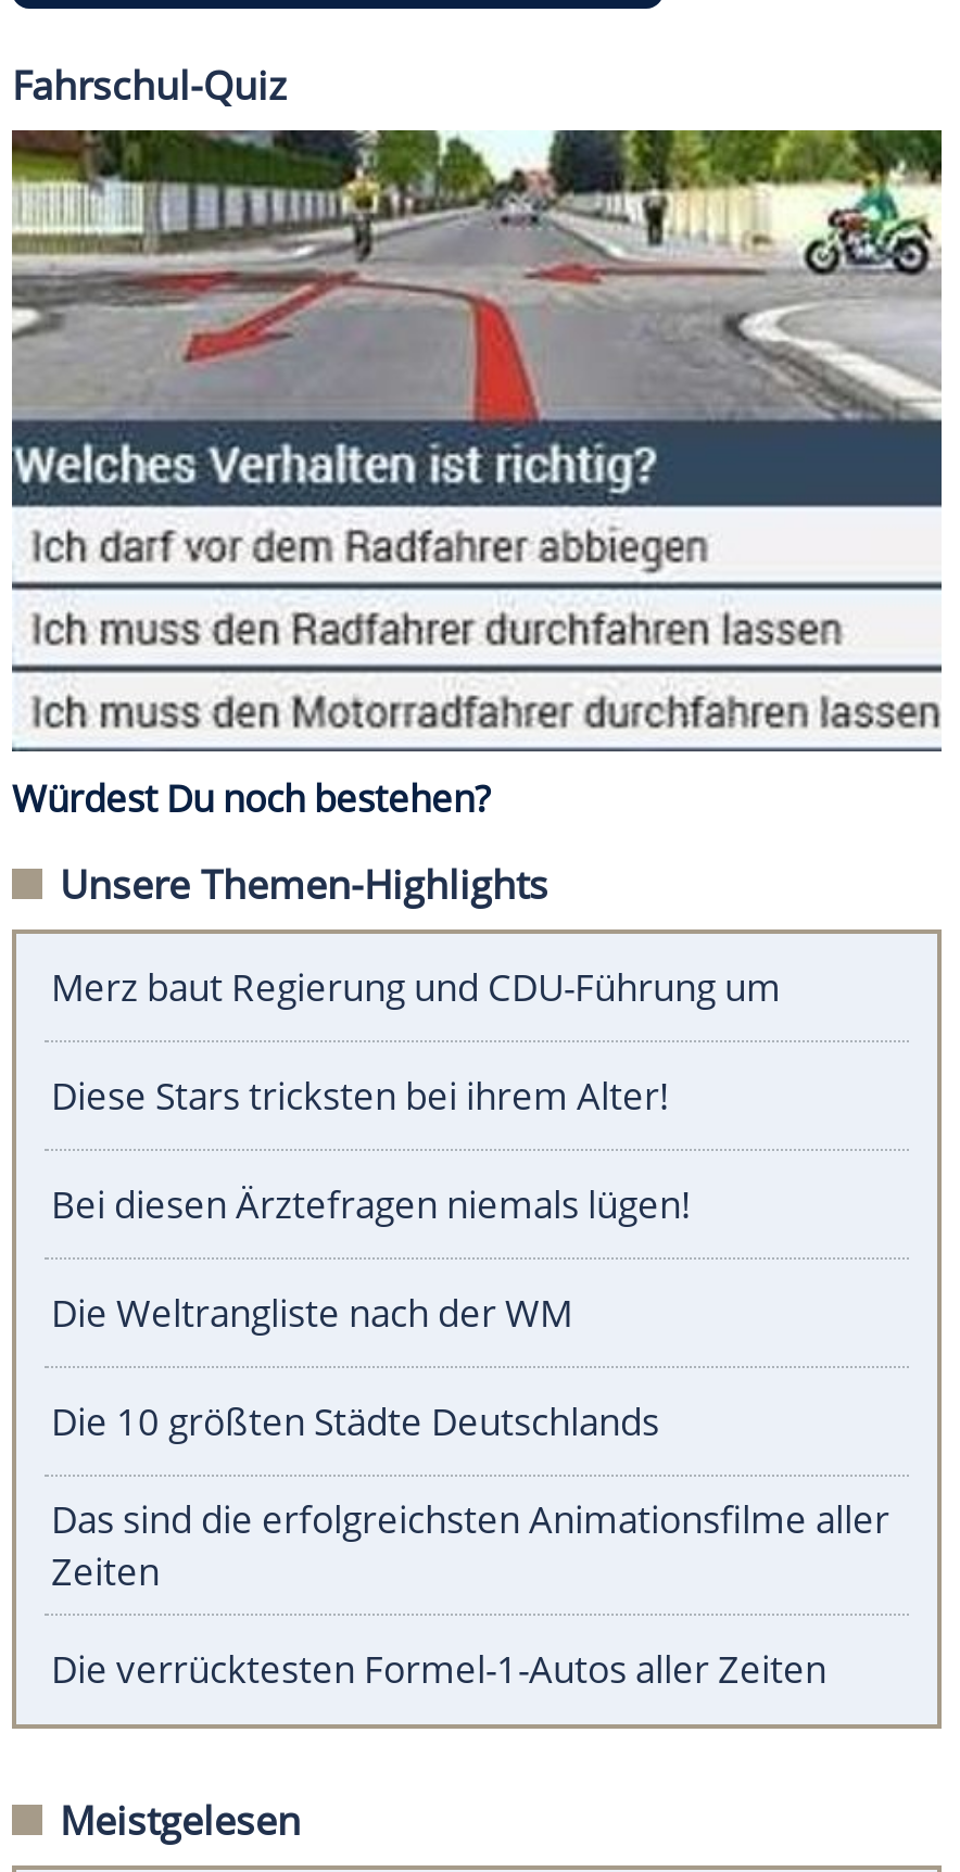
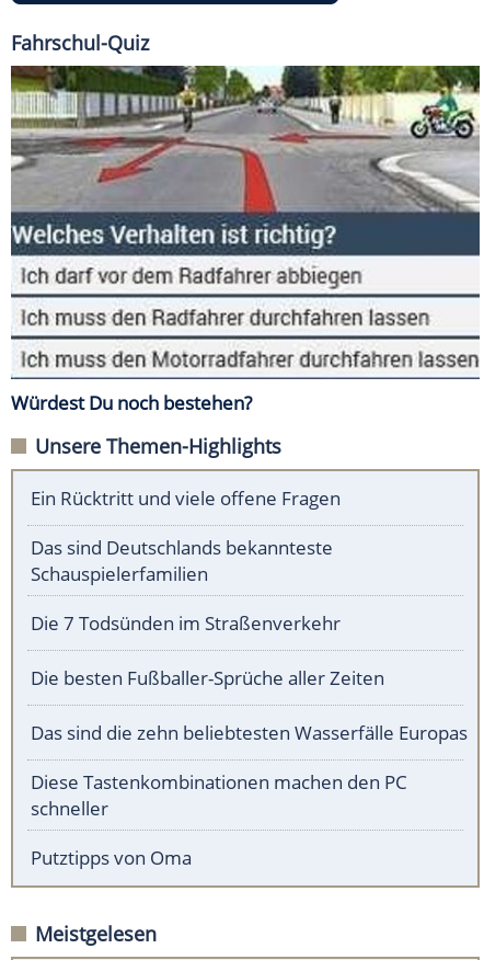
[51,961,781,1011] Merz baut Regierung und CDU-Führung um -> [31,485,341,510] Ein Rücktritt und viele offene Fragen
[51,1070,670,1120] Diese Stars tricksten bei ihrem Alter! -> [31,534,333,586] Das sind Deutschlands bekannteste | Schauspielerfamilien
[51,1179,692,1229] Bei diesen Ärztefragen niemals lügen! -> [31,610,341,635] Die 7 Todsünden im Straßenverkehr
[51,1287,572,1337] Die Weltrangliste nach der WM -> [31,665,384,690] Die besten Fußballer-Sprüche aller Zeiten
[51,1396,659,1446] Die 10 größten Städte Deutschlands -> [31,720,468,745] Das sind die zehn beliebtesten Wasserfälle Europas
[51,1493,889,1596] Das sind die erfolgreichsten Animationsfilme aller | Zeiten -> [31,769,407,820] Diese Tastenkombinationen machen den PC | schneller
[51,1643,826,1693] Die verrücktesten Formel-1-Autos aller Zeiten -> [31,845,192,870] Putztipps von Oma

